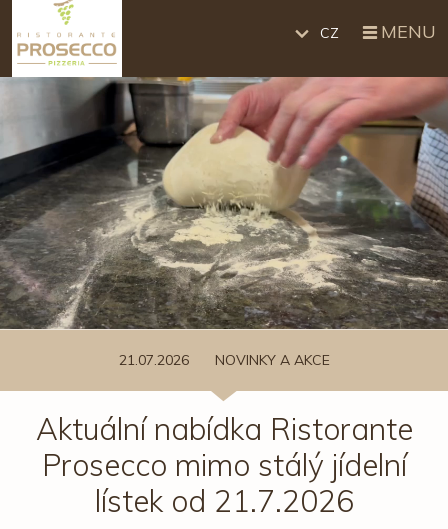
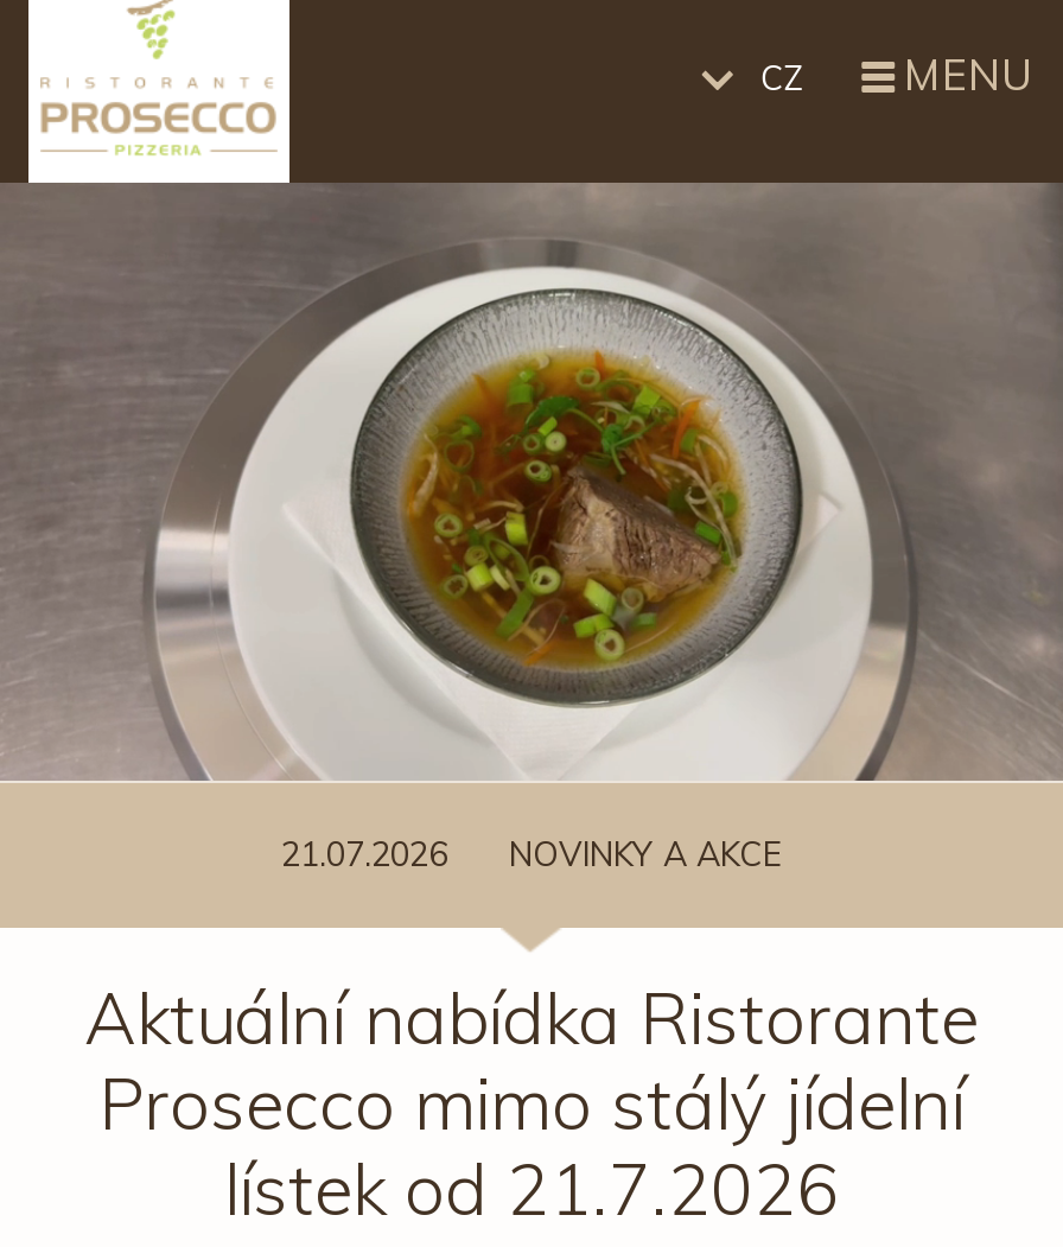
[3,76,445,330] [image] -> [7,183,1056,783] [image]

